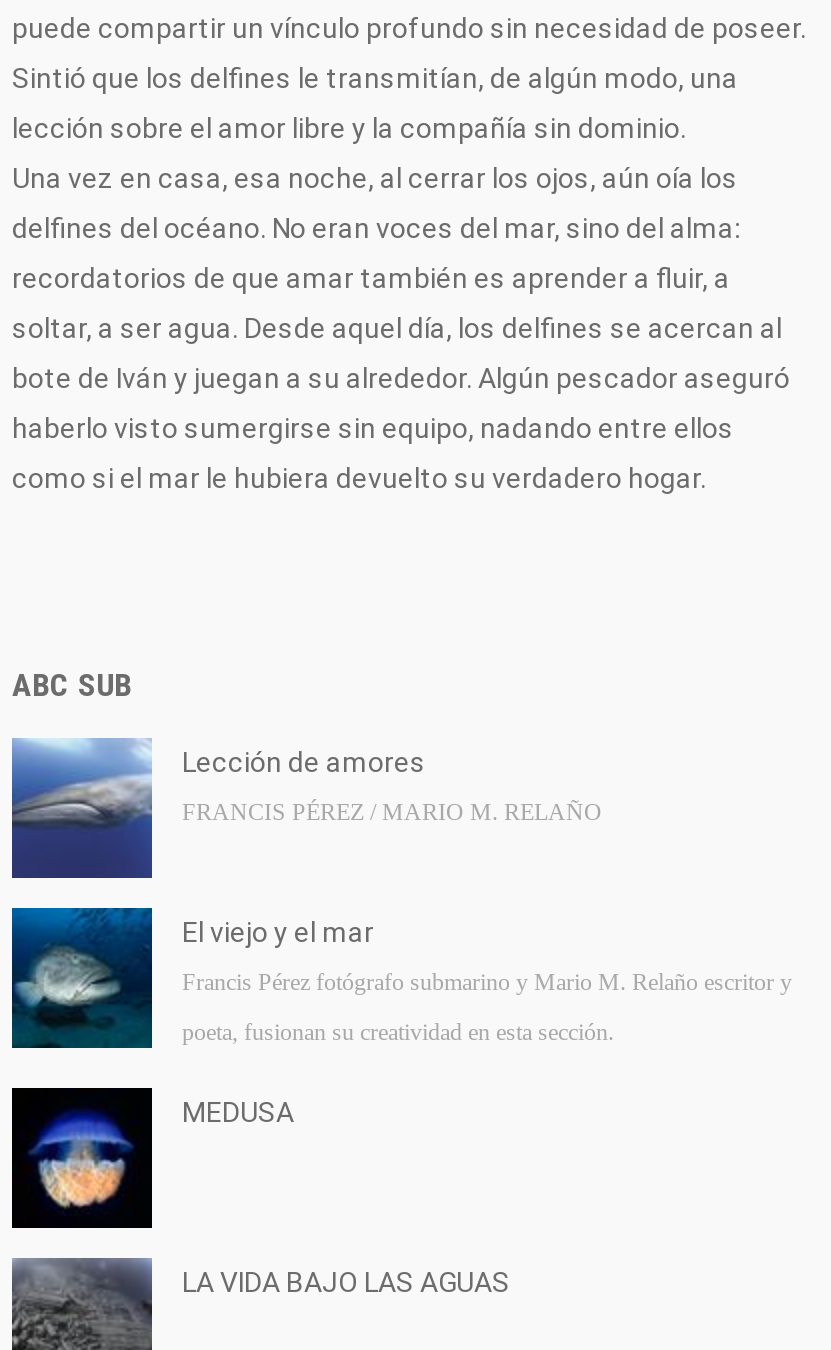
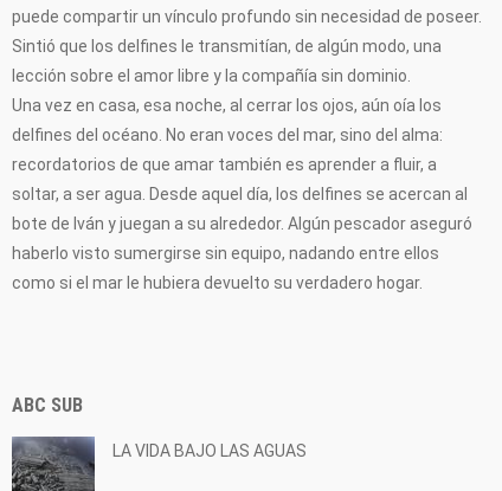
[10,738,602,880] [image] | Lección de amores | FRANCIS PÉREZ / MARIO M. RELAÑO -> none
[10,906,792,1128] [image] | El viejo y el mar | Francis Pérez fotógrafo submarino y Mario M. Relaño escritor y | poeta, fusionan su creatividad en esta sección. | MEDUSA -> none
[14,1086,150,1230] [image] -> none

